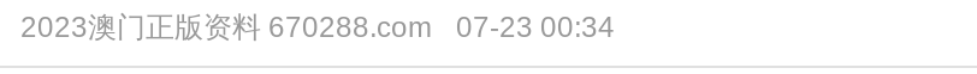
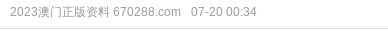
[20,11,615,44] 2023澳门正版资料 670288.com 07-23 00:34 -> [10,5,257,19] 2023澳门正版资料 670288.com 07-20 00:34

